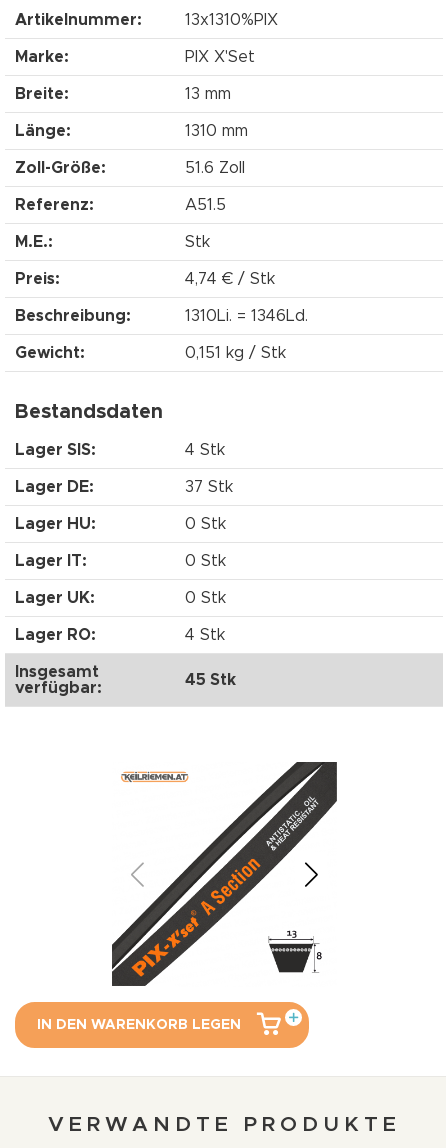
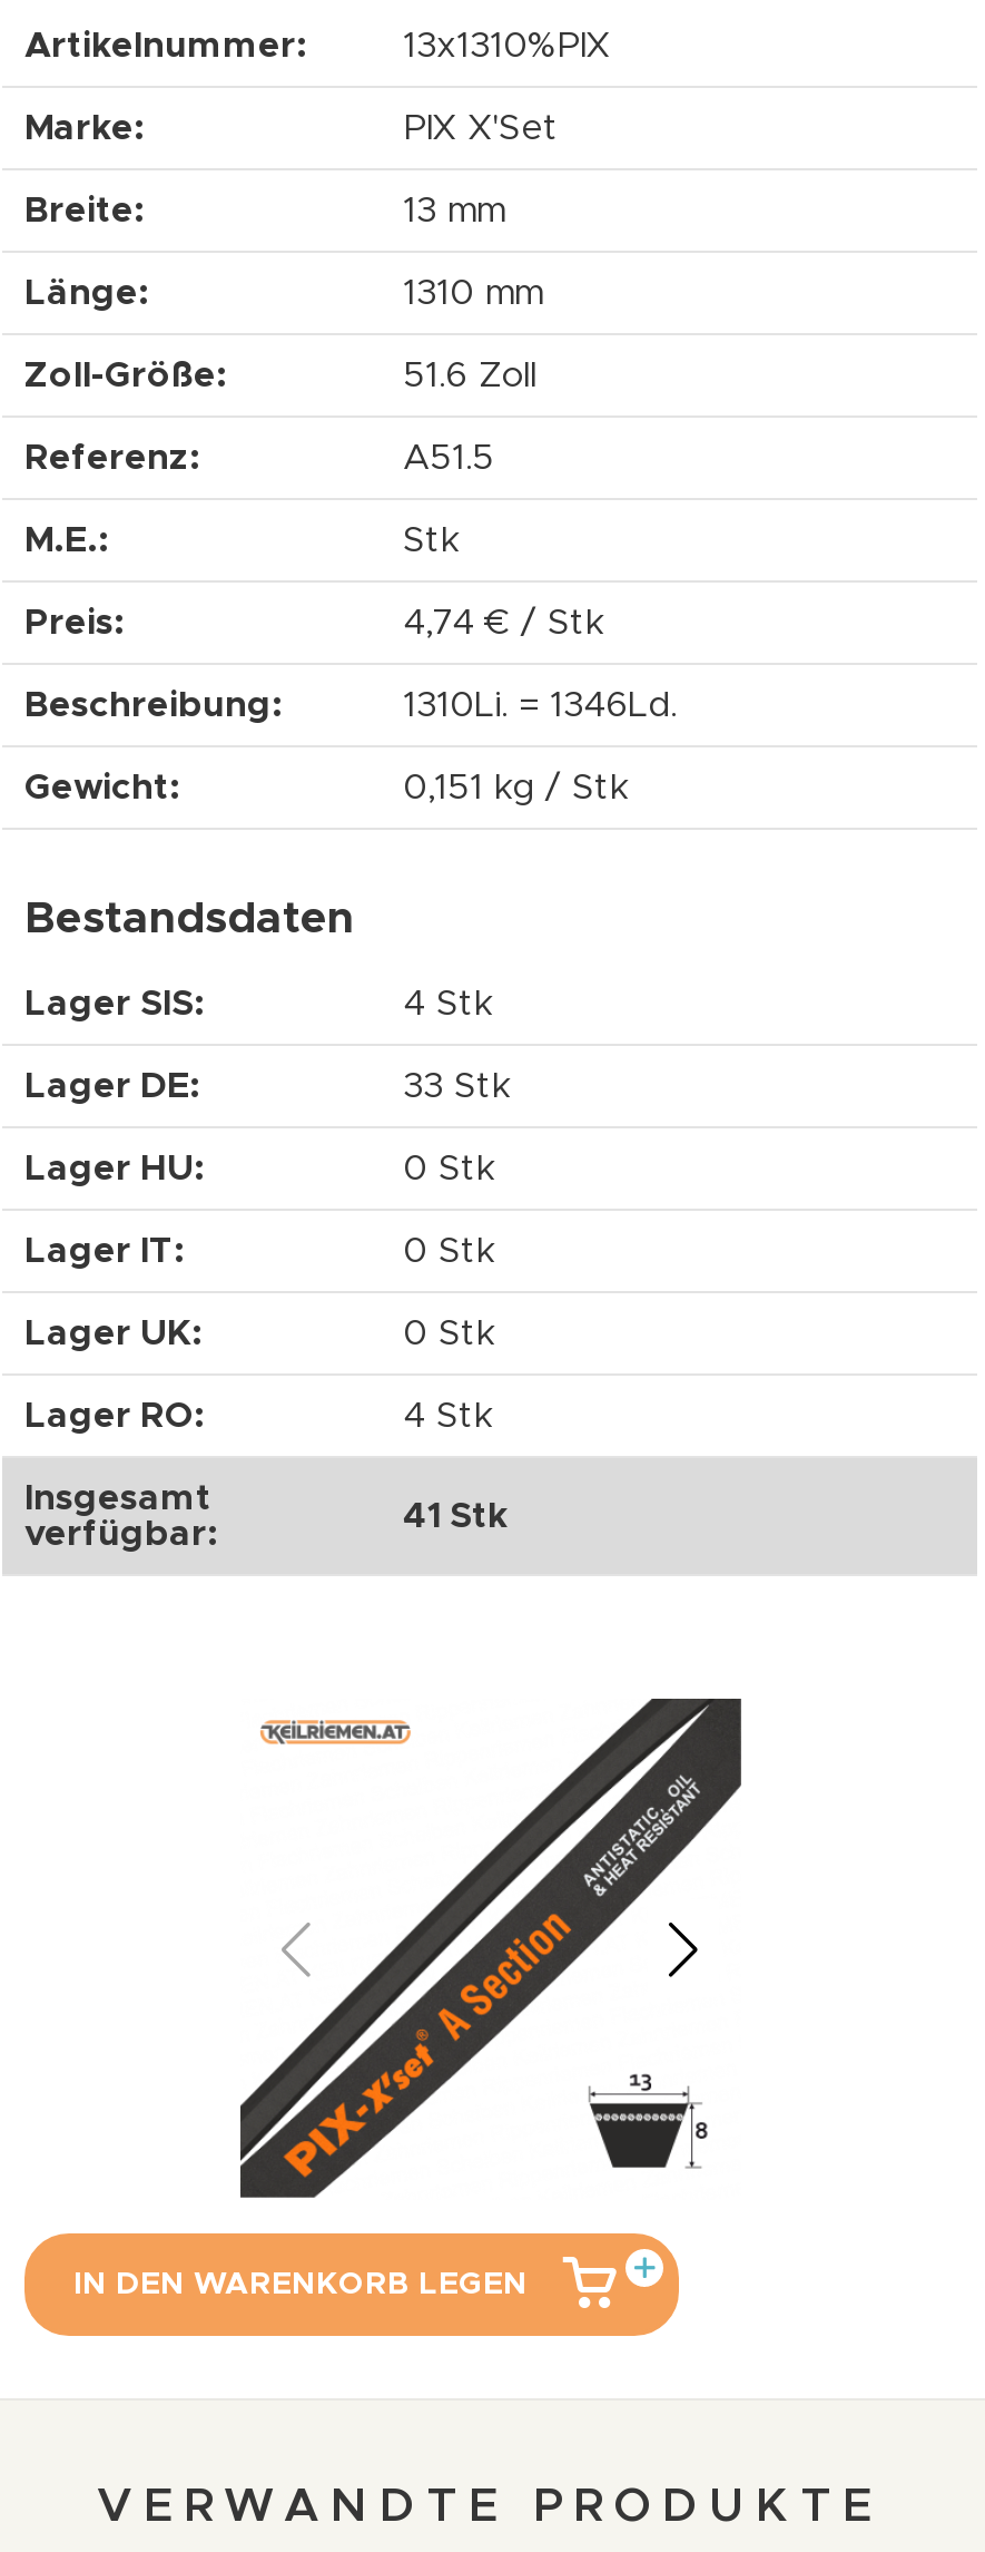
[185,479,233,495] 37 Stk -> [403,1067,510,1103] 33 Stk
[185,672,236,688] 45 Stk -> [403,1497,508,1533] 41 Stk

